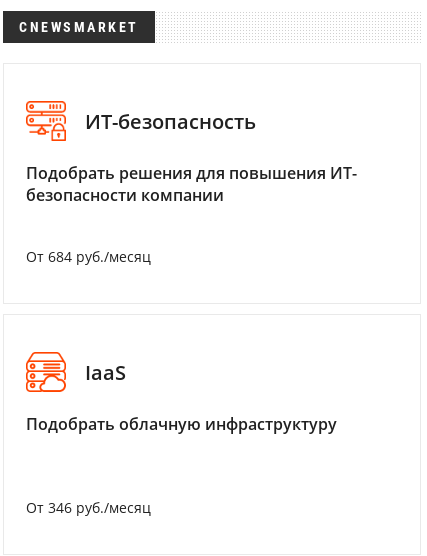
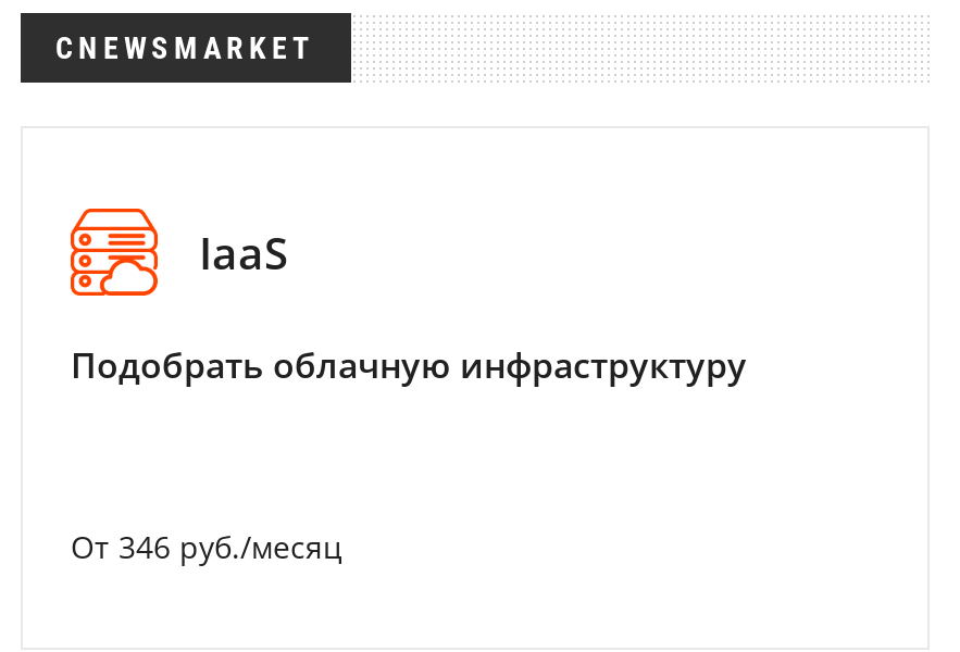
[25,100,357,266] [image] | ИТ-безопасность | Подобрать решения для повышения ИТ- | безопасности компании | От 684 руб./месяц -> none

